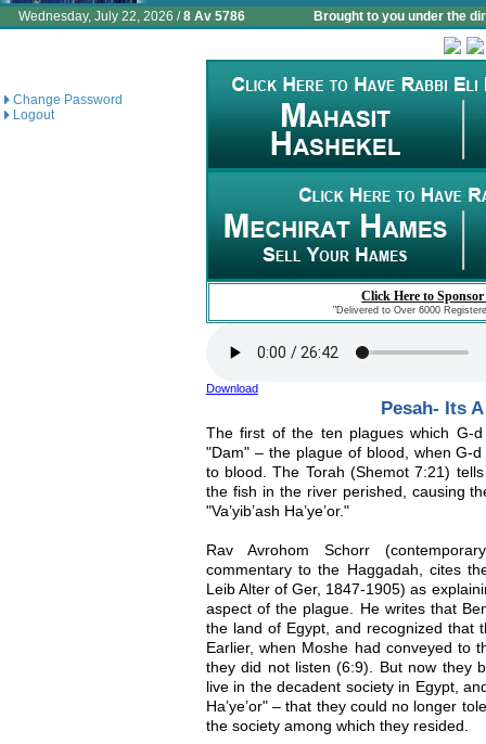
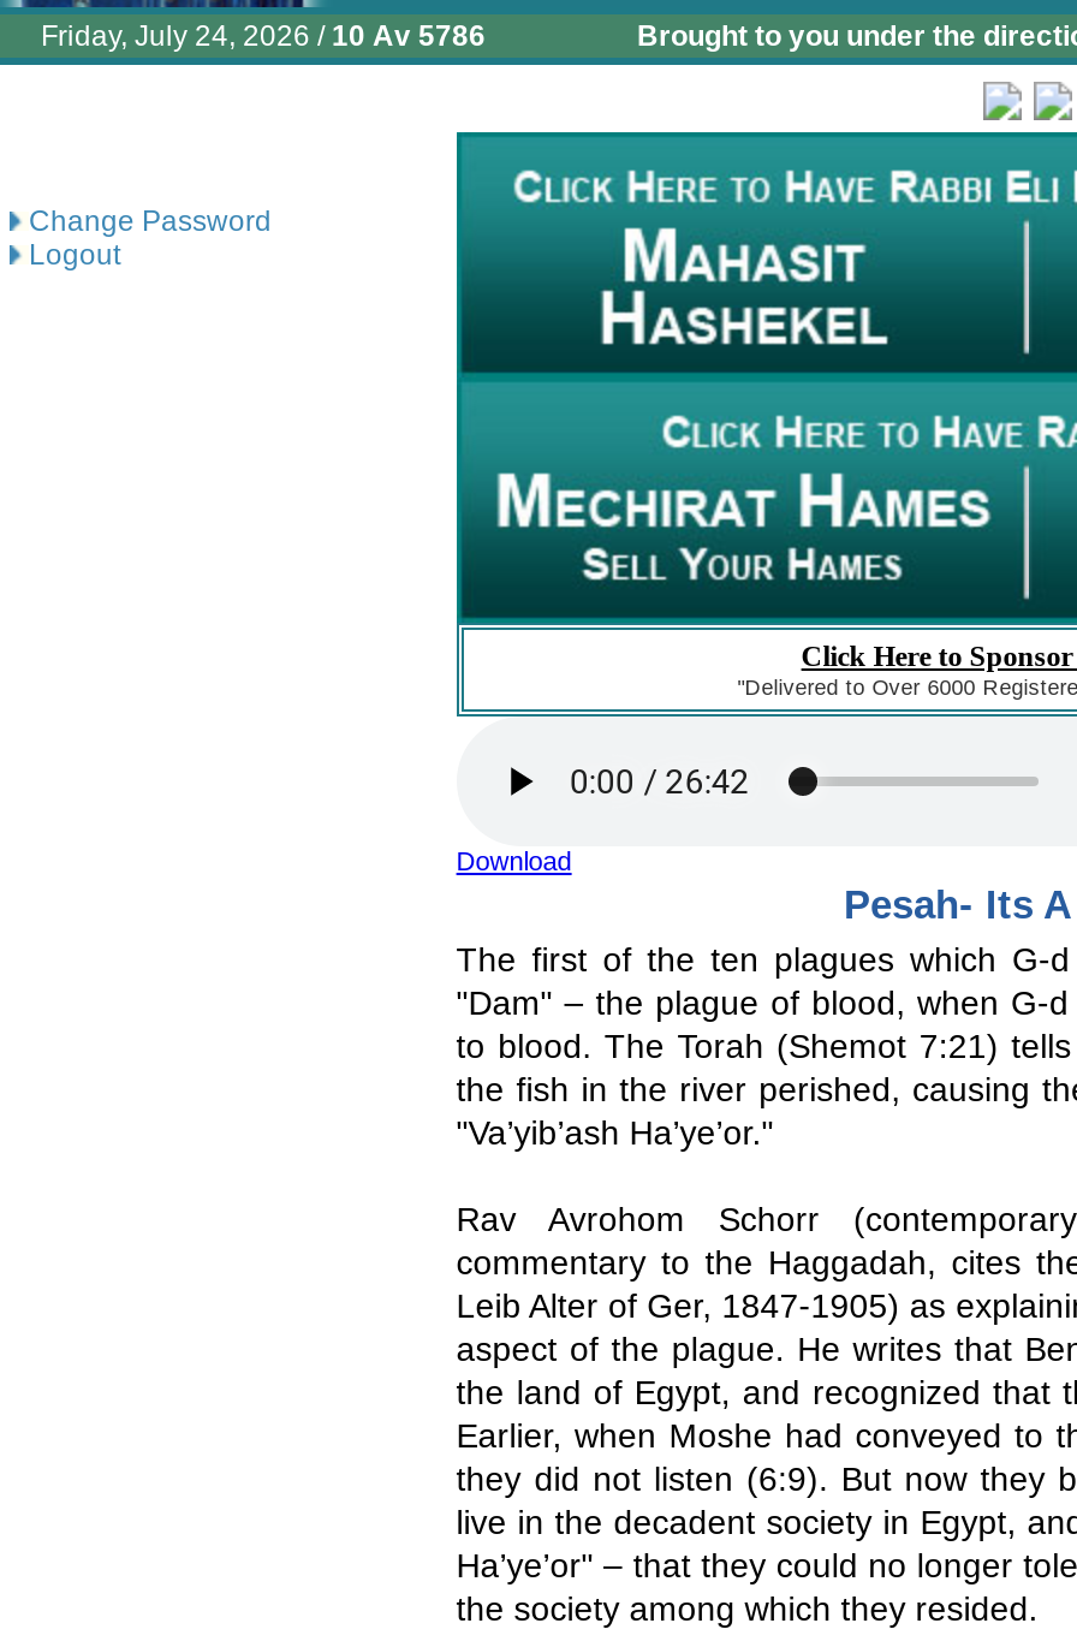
[18,9,248,24] Wednesday, July 22, 2026 / 8 Av 5786 -> [41,19,493,53] Friday, July 24, 2026 / 10 Av 5786

